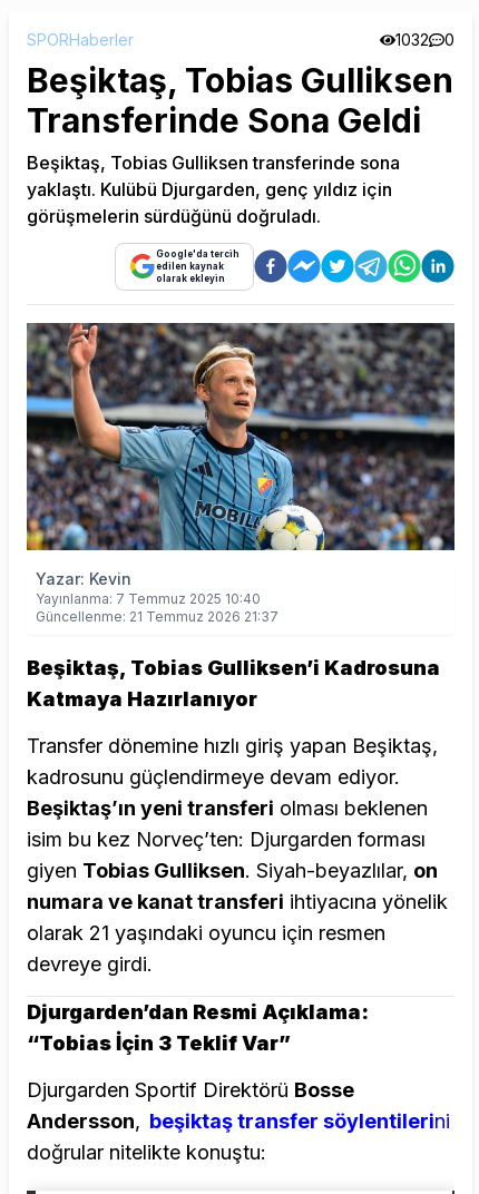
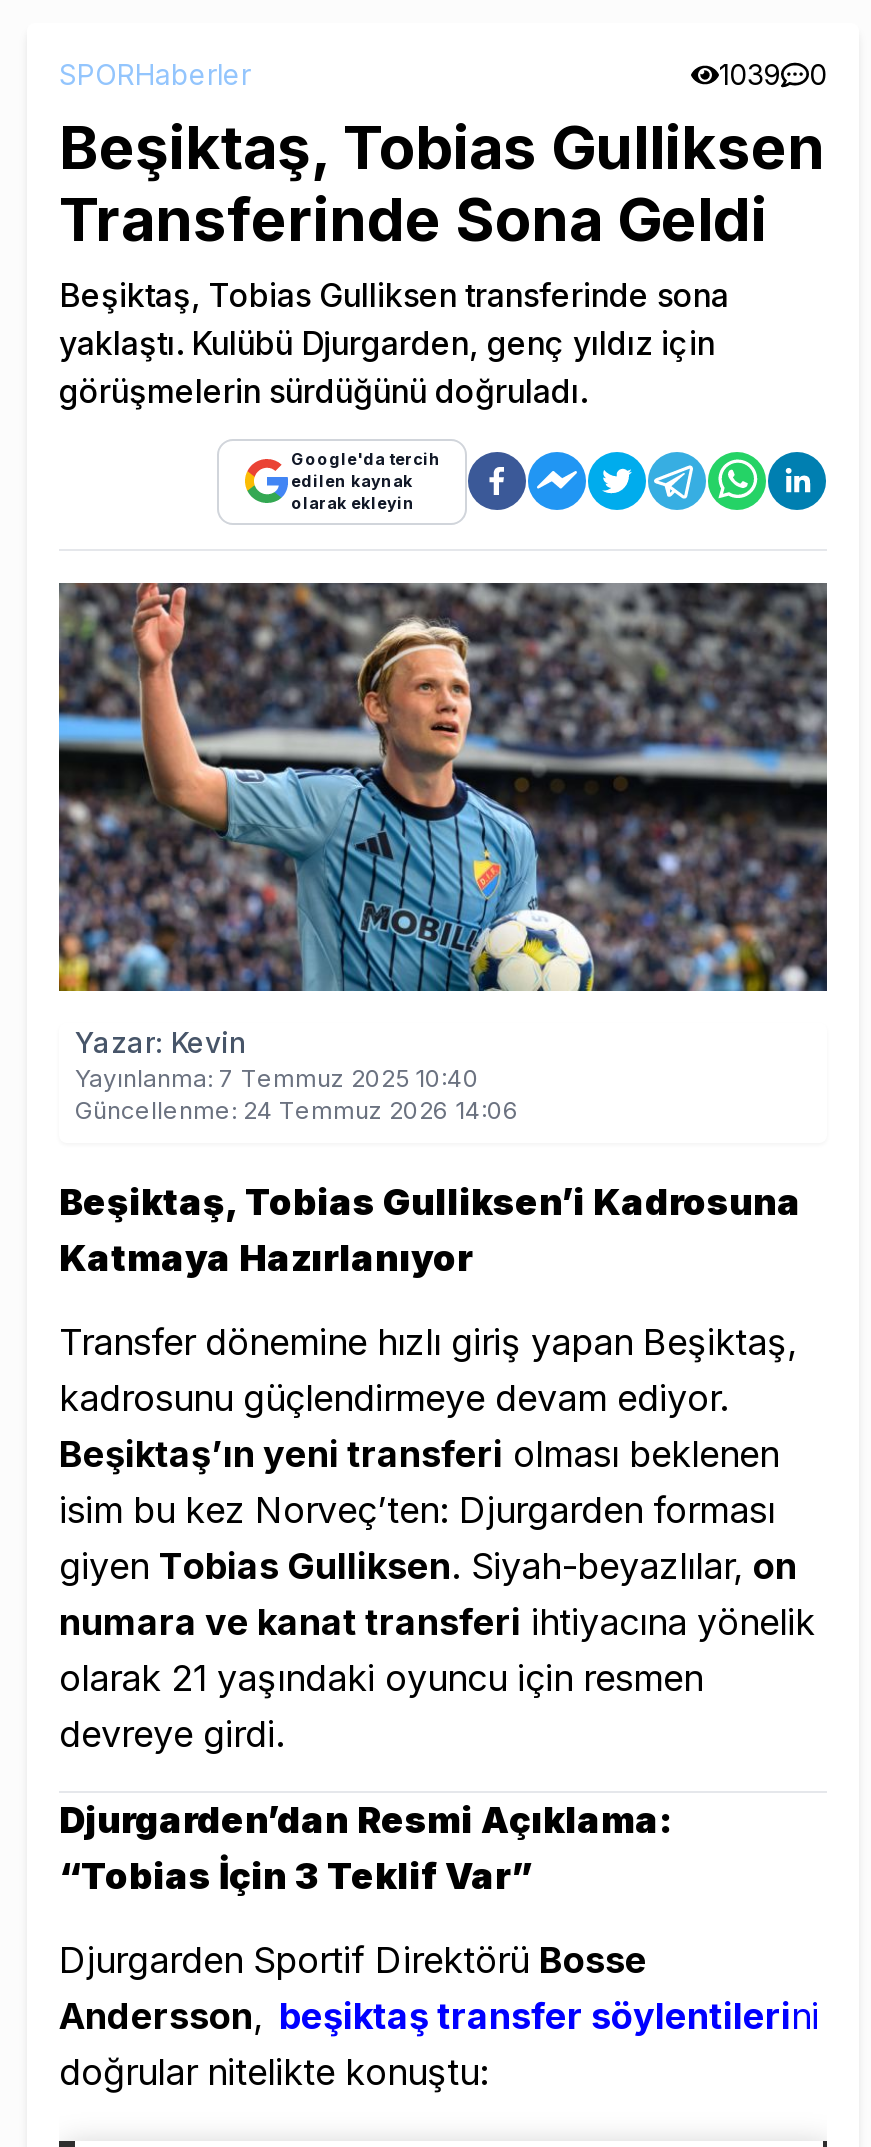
[395,30,454,49] 1032 0 -> [719,56,827,90] 1039 0
[36,609,278,625] Güncellenme: 21 Temmuz 2026 21:37 -> [75,1096,519,1126] Güncellenme: 24 Temmuz 2026 14:06

